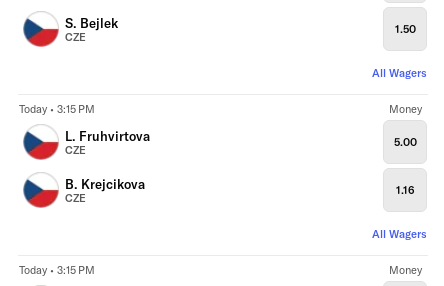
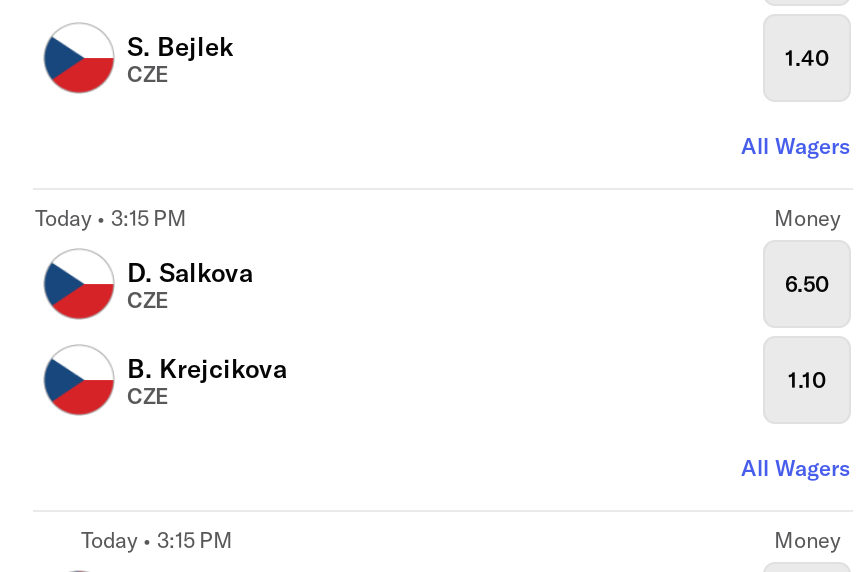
[394,21,415,35] 1.50 -> [785,43,829,71] 1.40
[65,127,150,143] L. Fruhvirtova -> [127,255,253,287] D. Salkova
[393,134,416,148] 5.00 -> [785,269,829,297] 6.50
[396,182,414,196] 1.16 -> [788,365,826,393] 1.10

